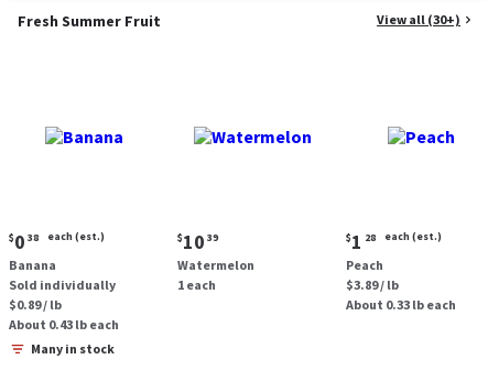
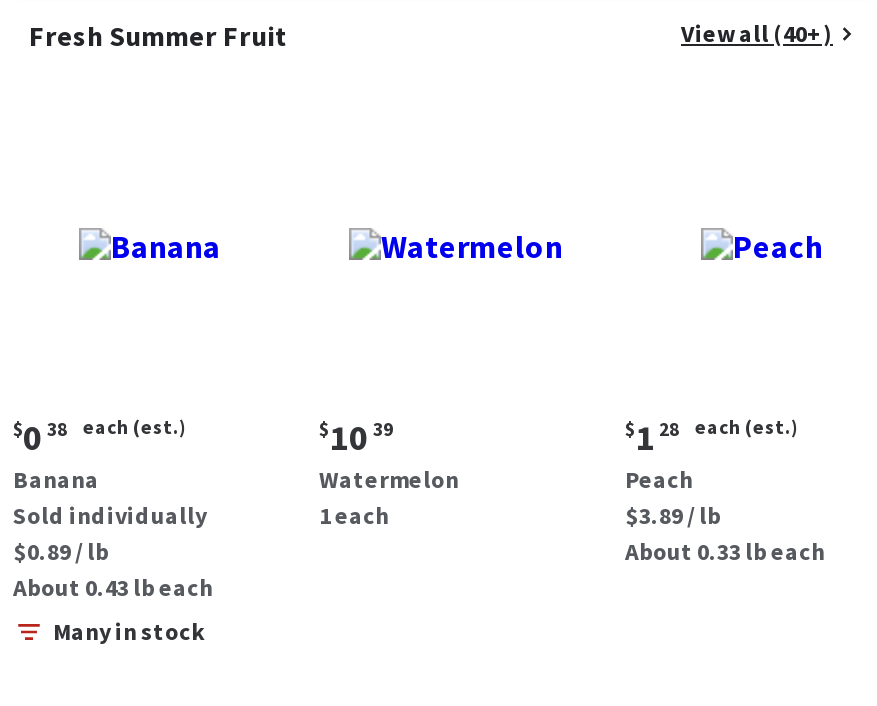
[377,11,460,28] View all (30+) -> [681,18,833,48] View all (40+)

